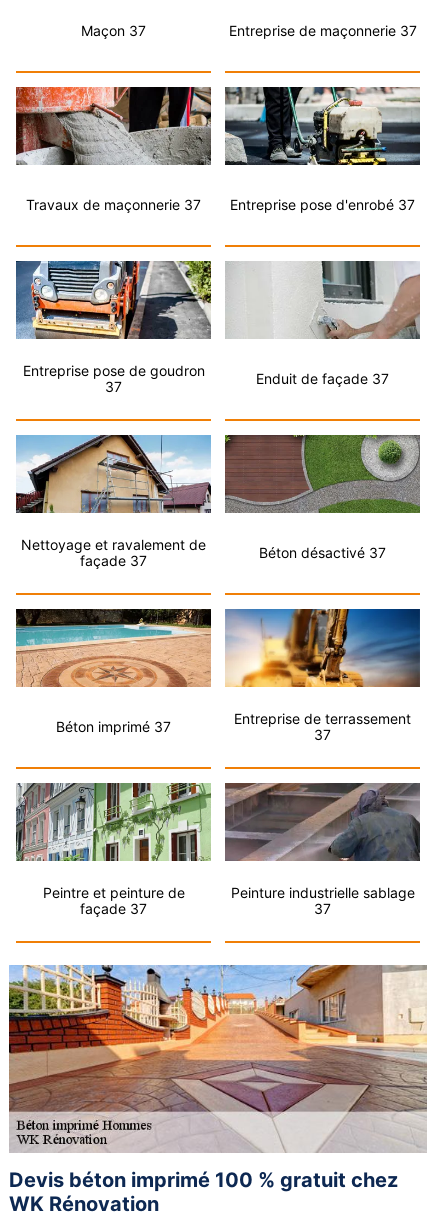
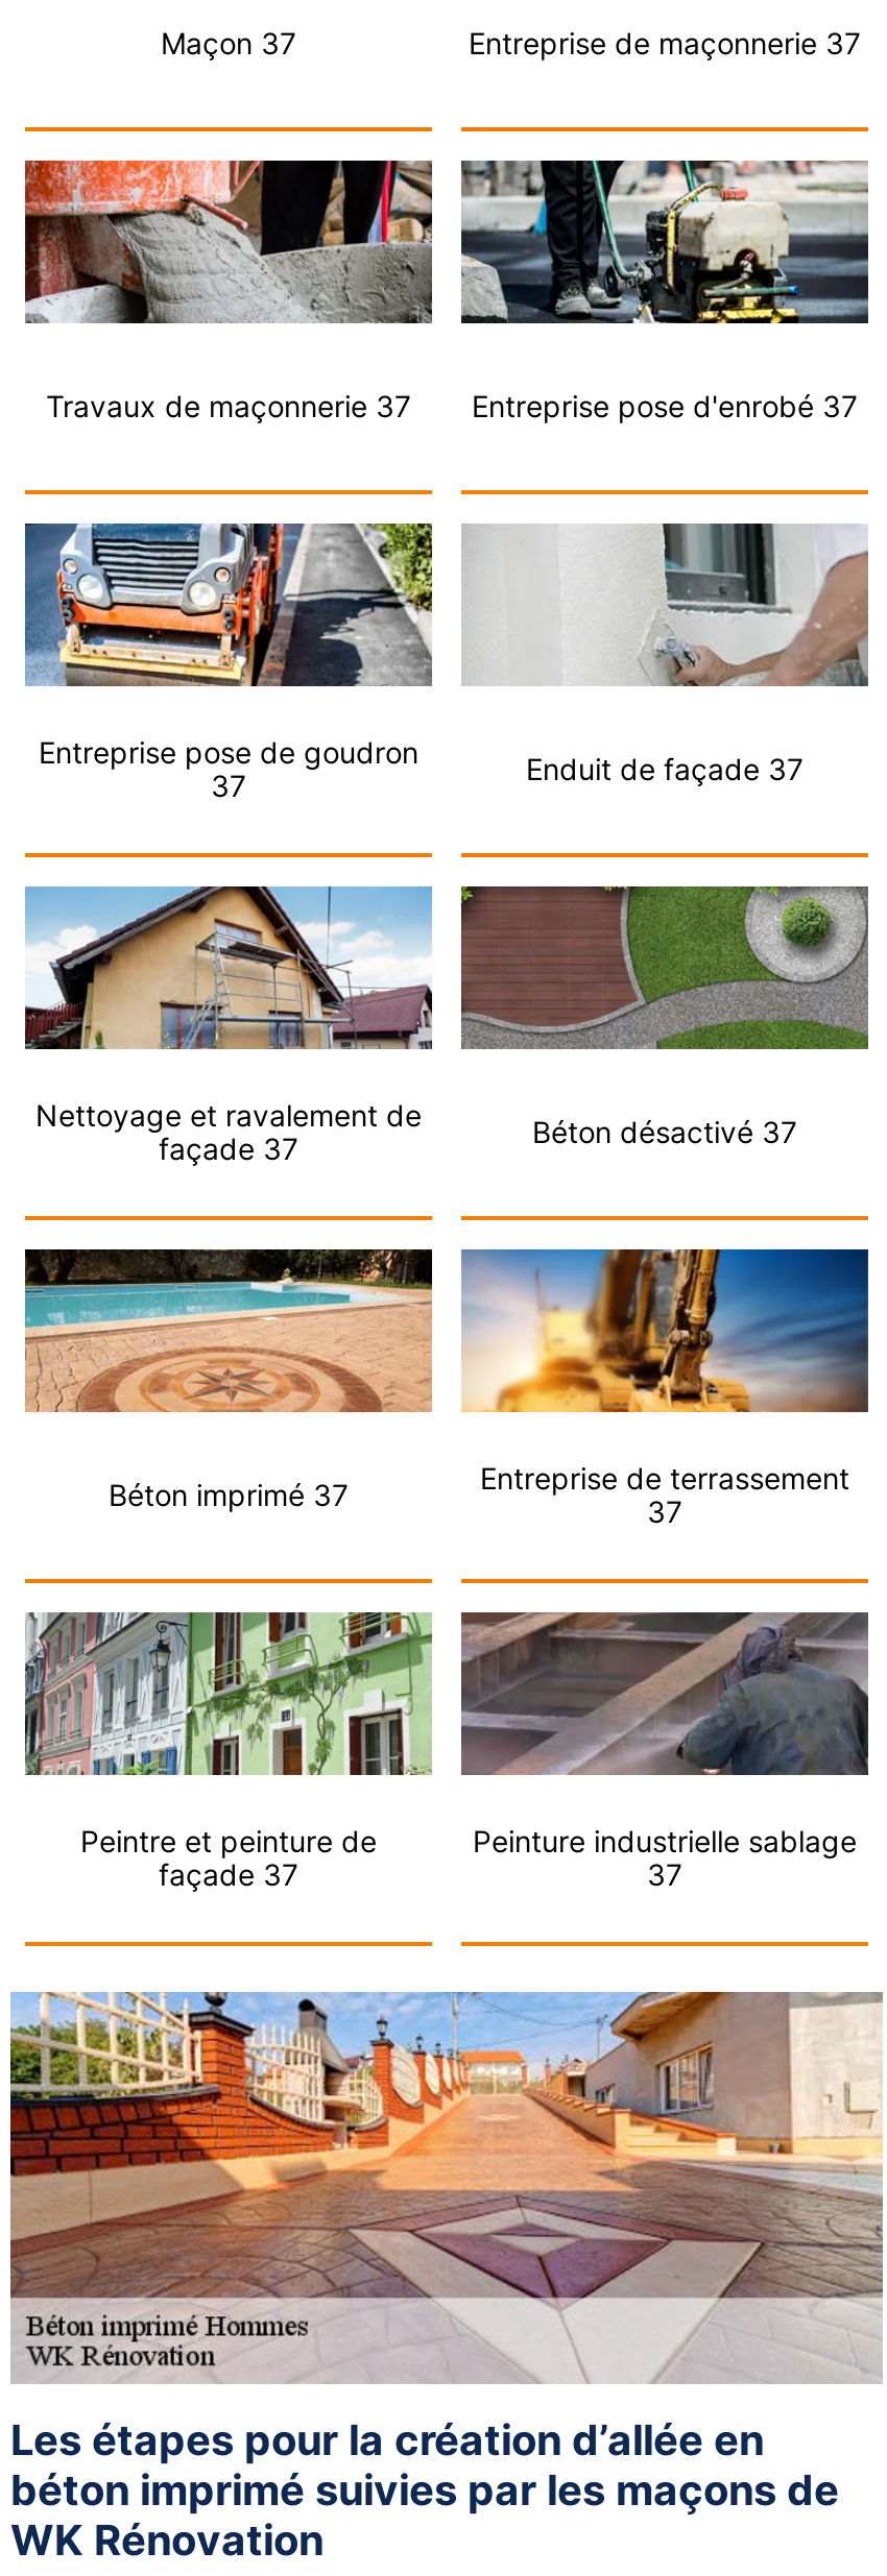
[9,1168,398,1192] Devis béton imprimé 100 % gratuit chez -> [10,2416,839,2516] Les étapes pour la création d’allée en | béton imprimé suivies par les maçons de

